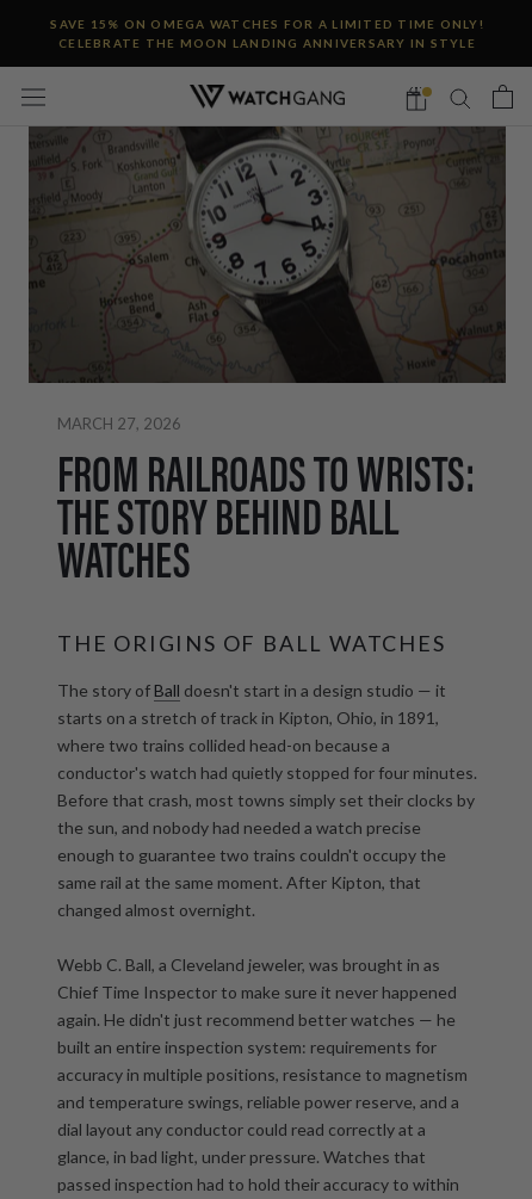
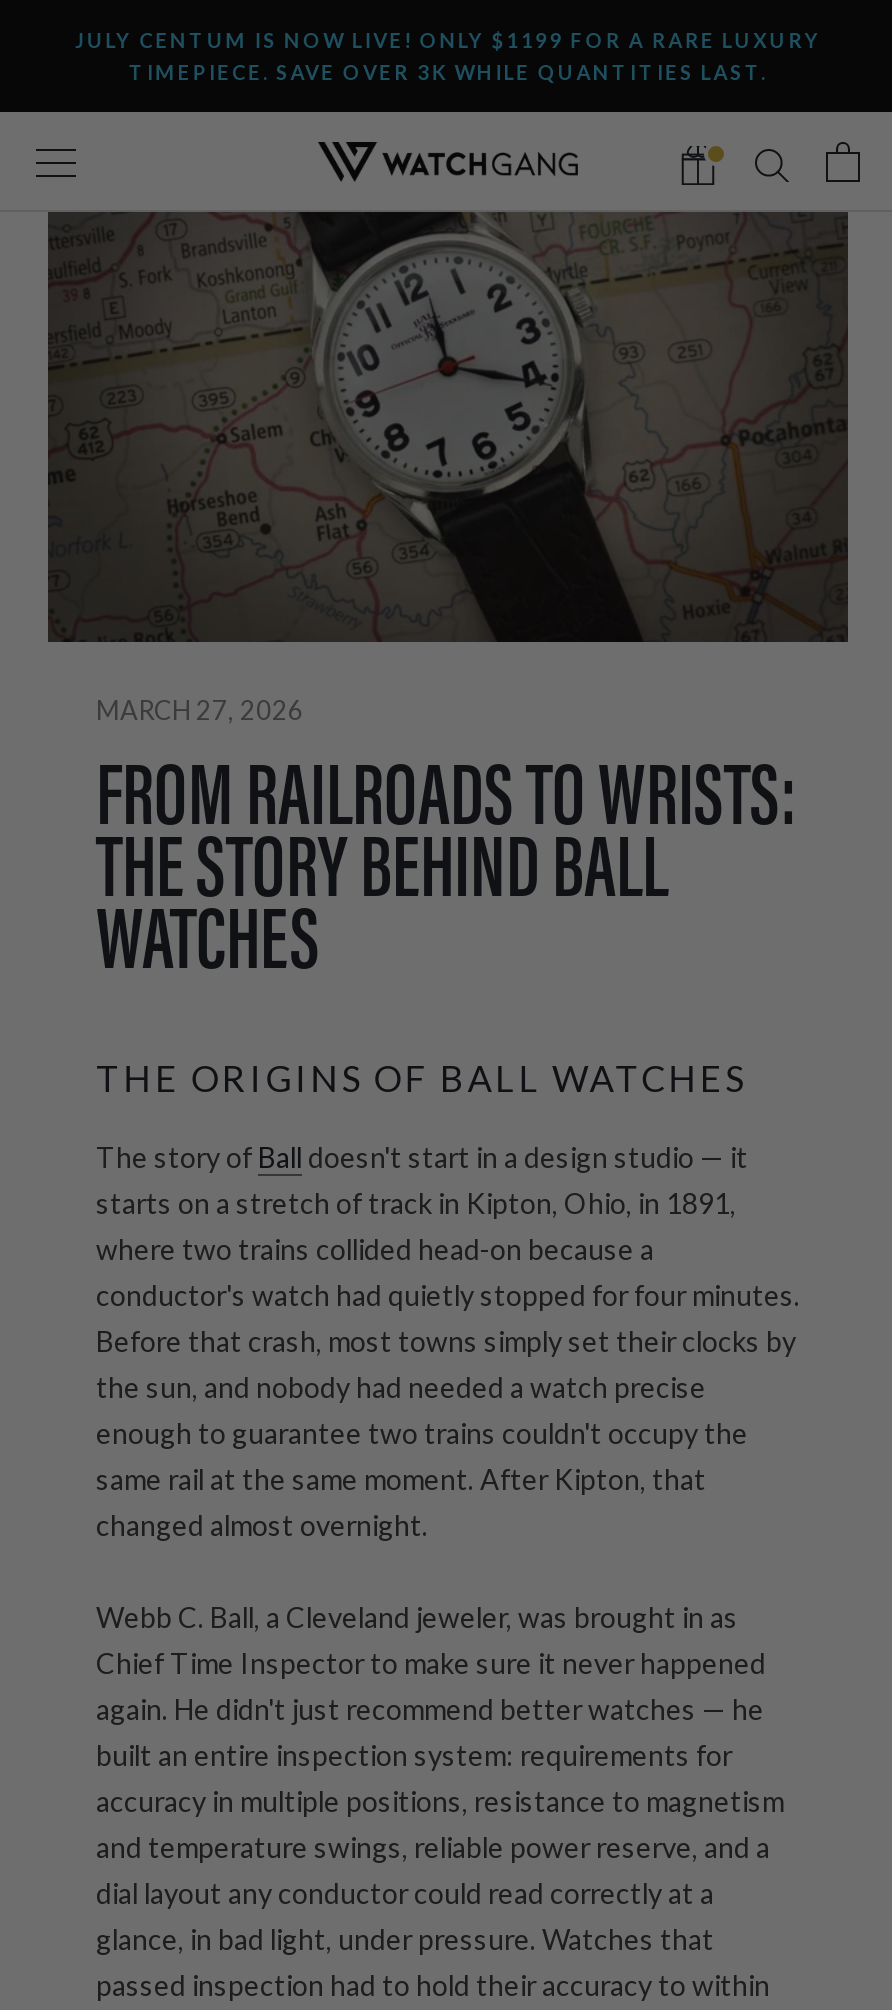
[50,17,484,50] SAVE 15% ON OMEGA WATCHES FOR A LIMITED TIME ONLY! | CELEBRATE THE MOON LANDING ANNIVERSARY IN STYLE -> [75,28,821,84] JULY CENTUM IS NOW LIVE! ONLY $1199 FOR A RARE LUXURY | TIMEPIECE. SAVE OVER 3K WHILE QUANTITIES LAST.

